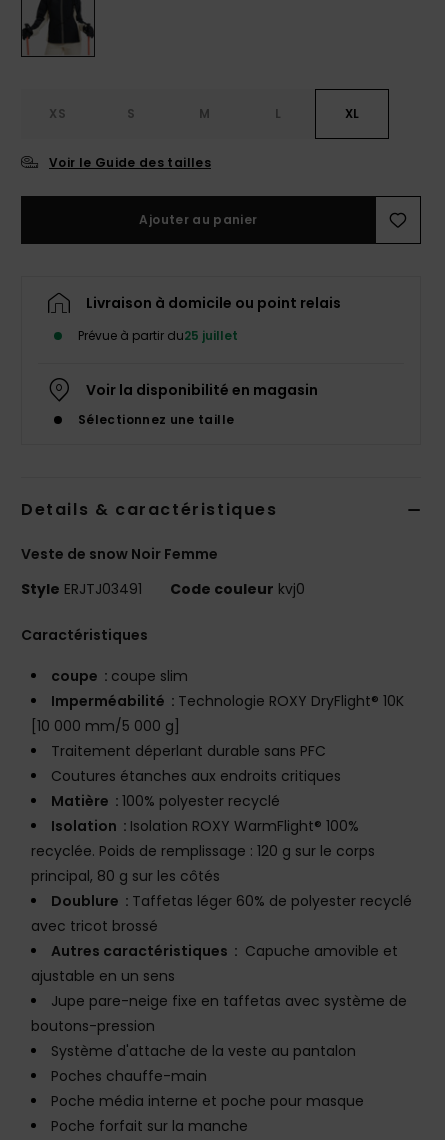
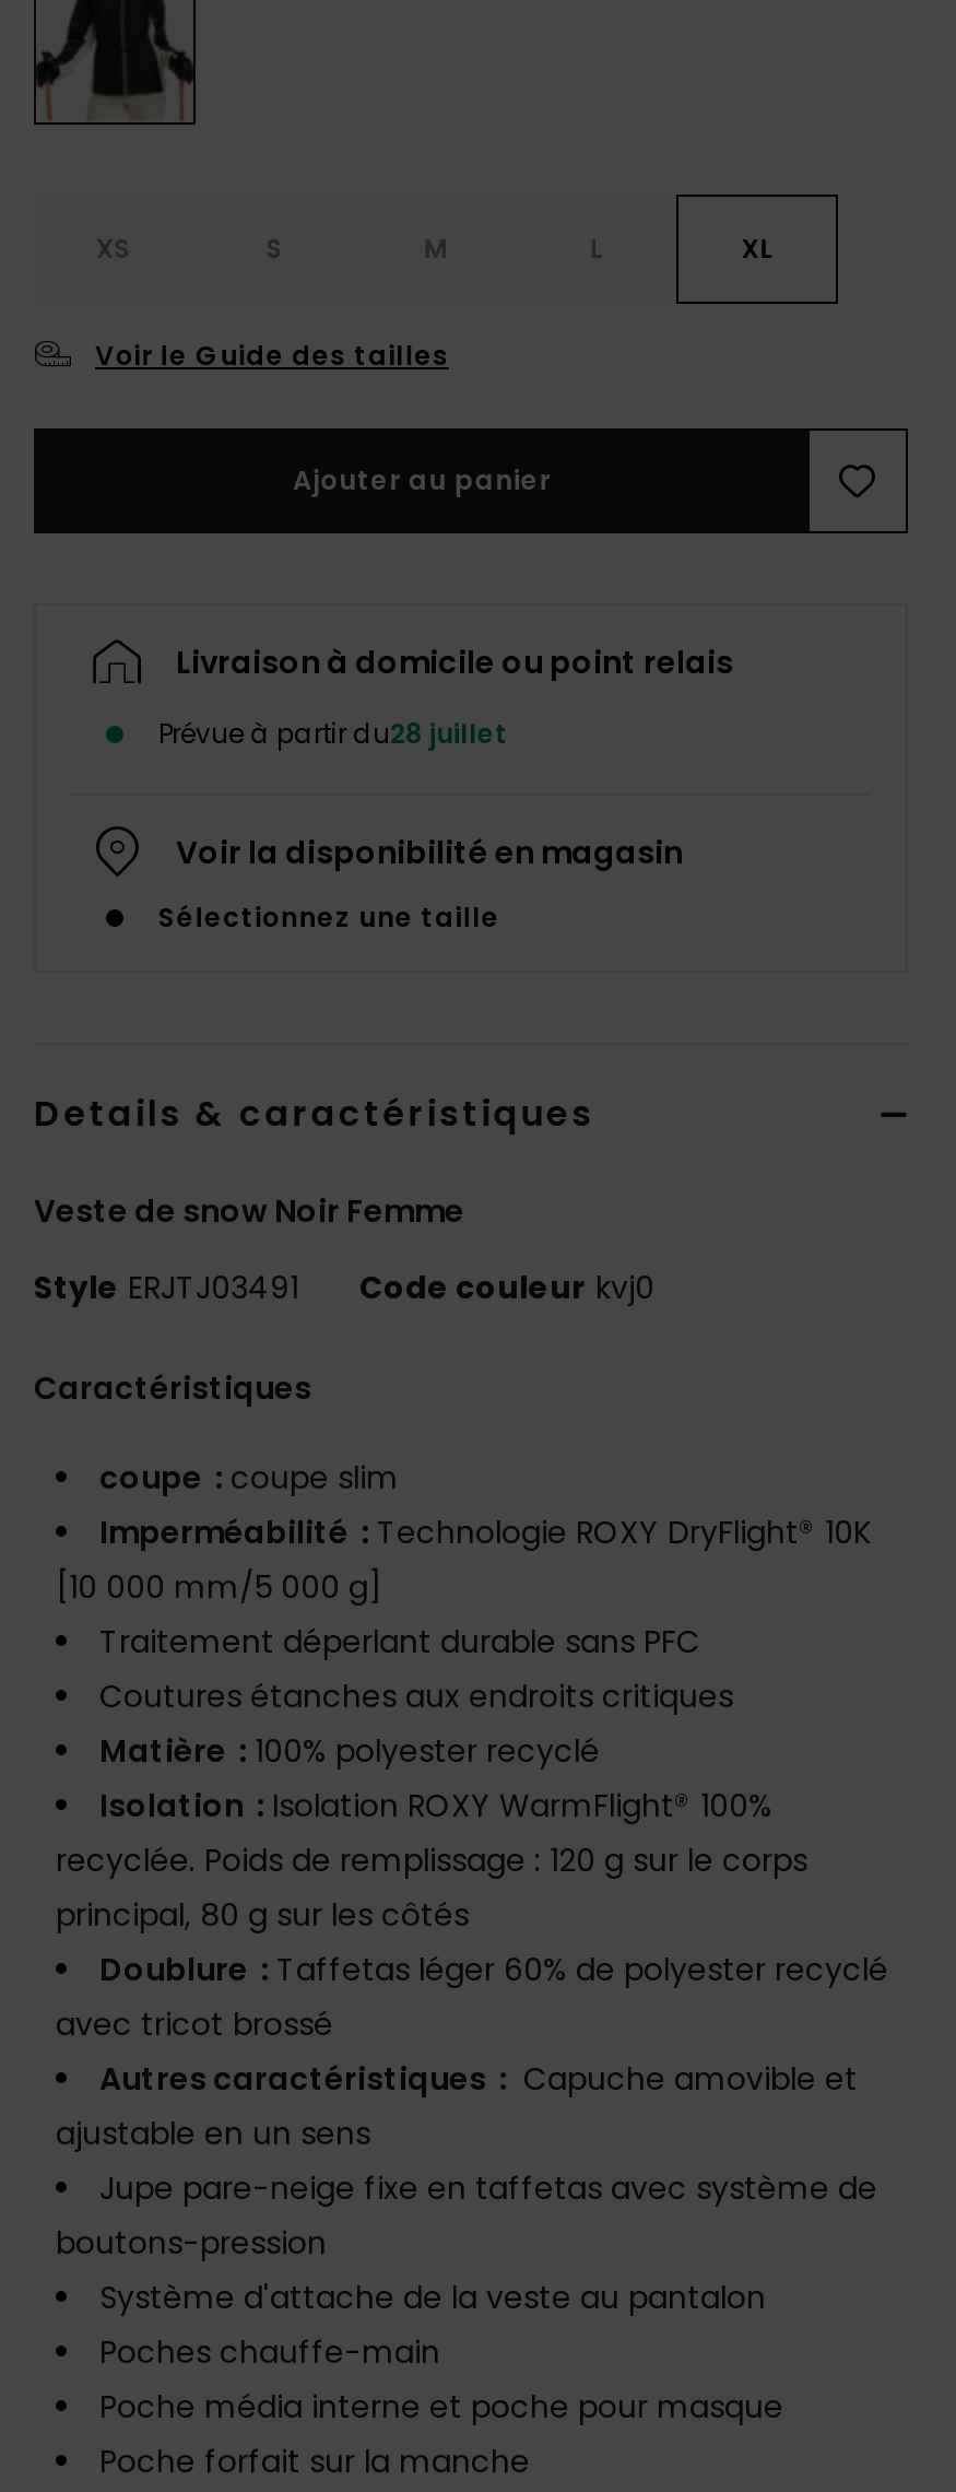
[78,327,238,344] Prévue à partir du25 juillet -> [158,715,508,752] Prévue à partir du28 juillet

